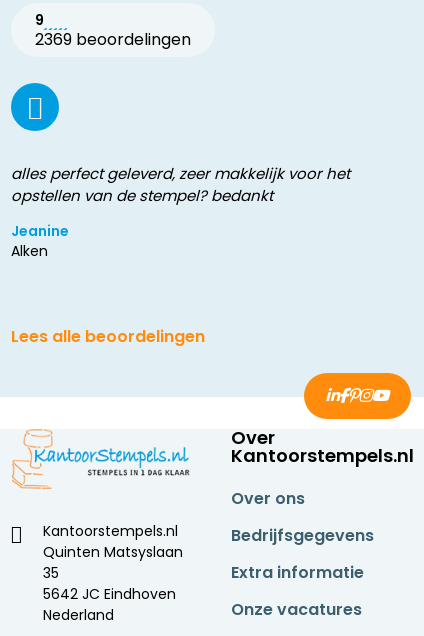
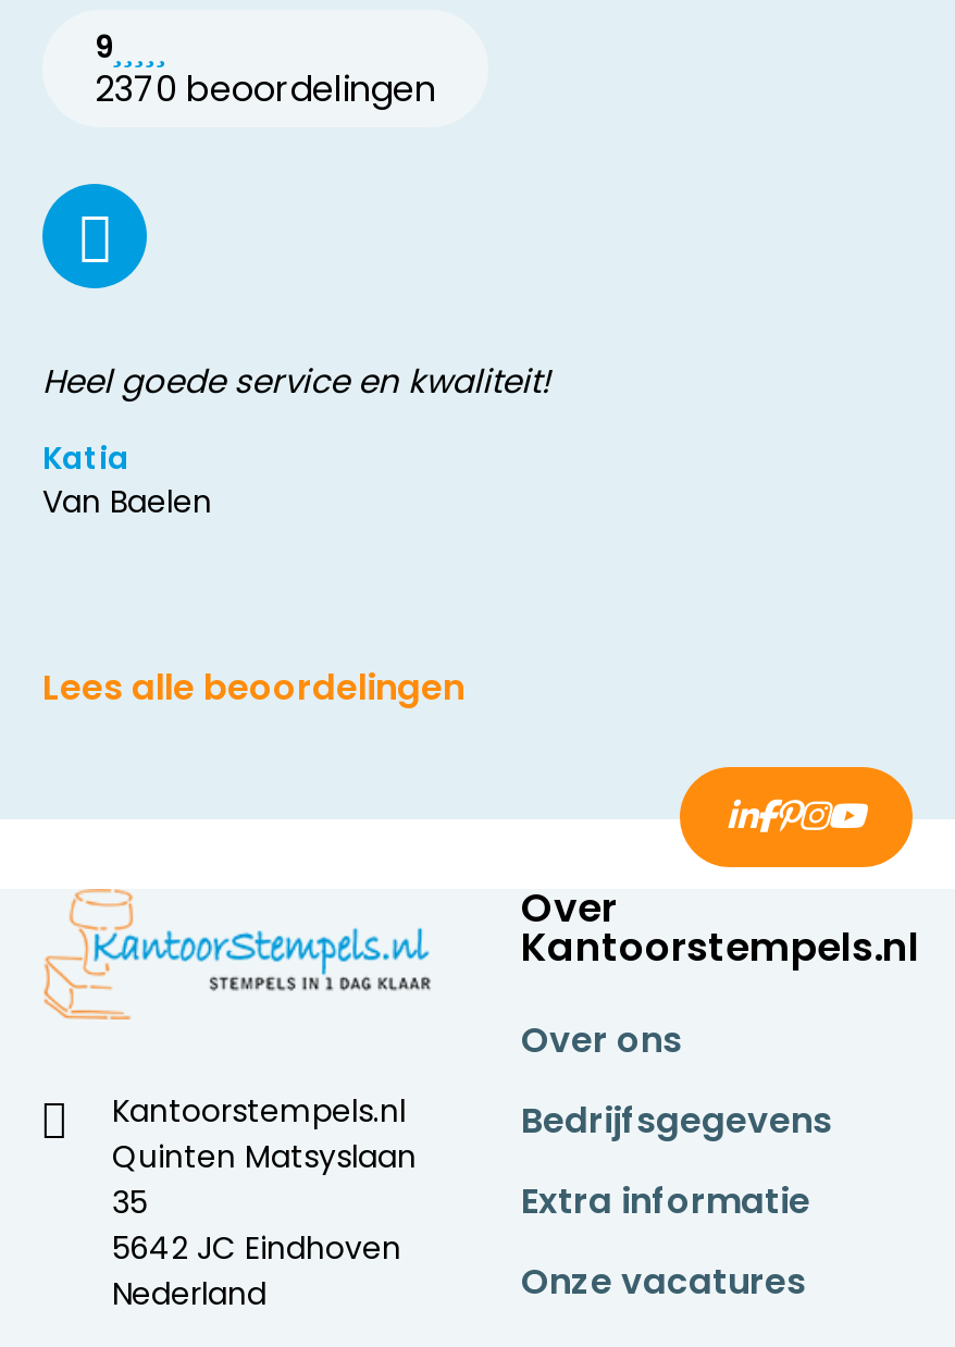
[35,28,191,51] 2369 beoordelingen -> [95,65,436,115] 2370 beoordelingen
[11,163,350,206] alles perfect geleverd, zeer makkelijk voor het | opstellen van de stempel? bedankt -> [42,358,549,404] Heel goede service en kwaliteit!
[11,221,69,261] Jeanine | Alken -> [42,437,212,524] Katia | Van Baelen

